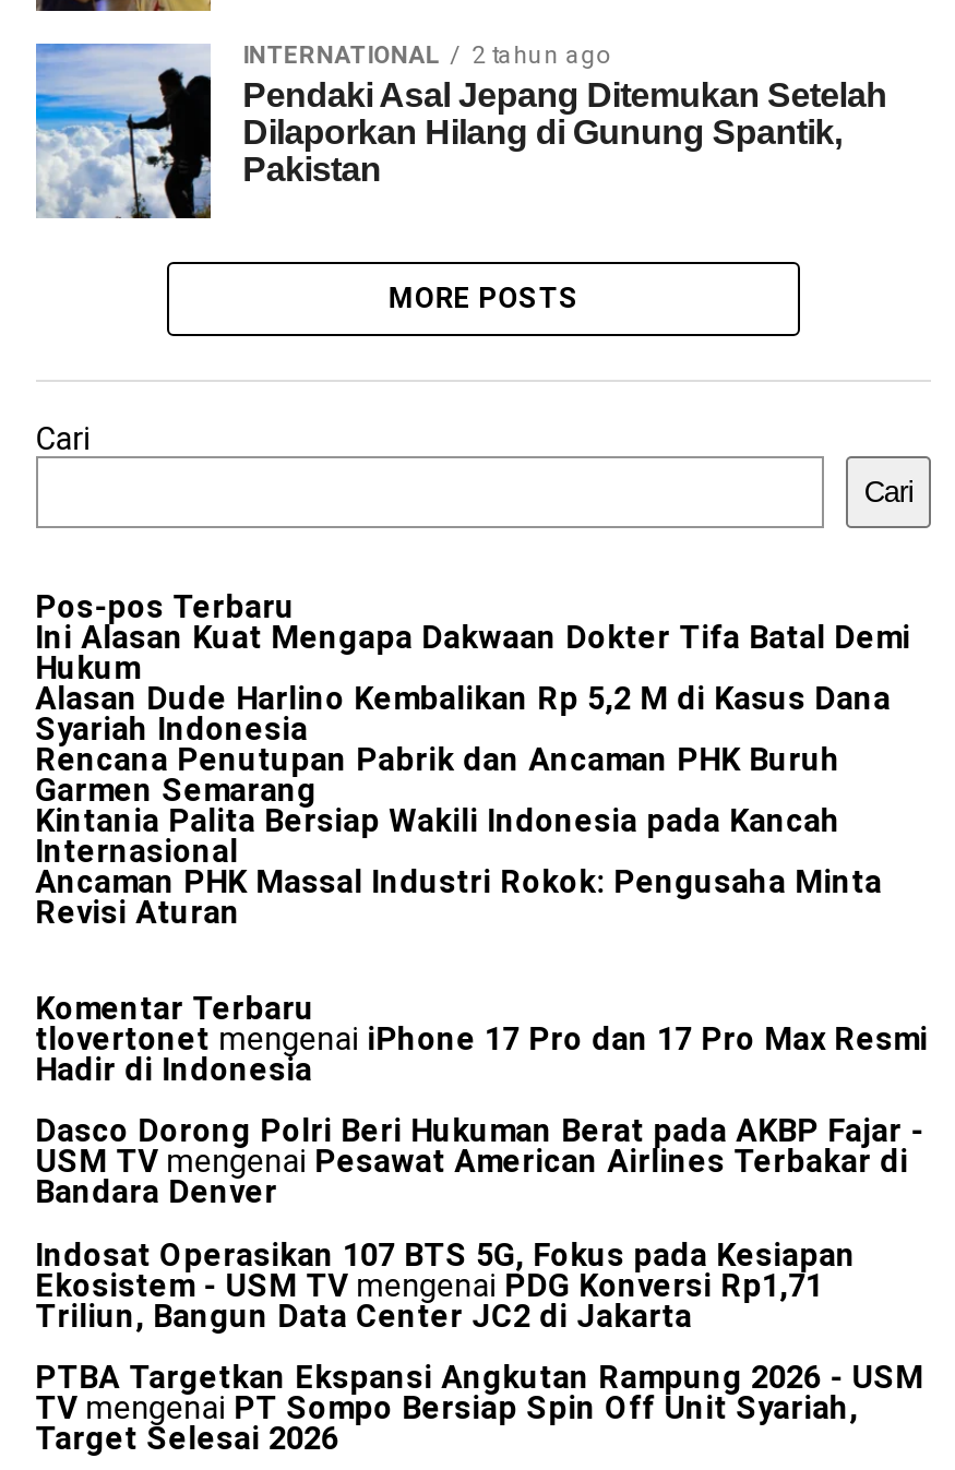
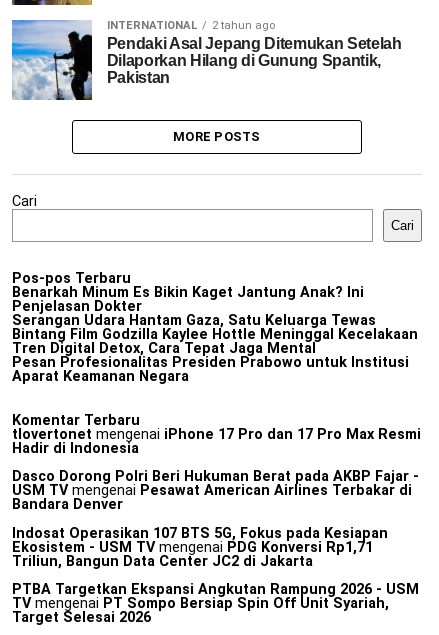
[35,620,911,932] Ini Alasan Kuat Mengapa Dakwaan Dokter Tifa Batal Demi | Hukum | Alasan Dude Harlino Kembalikan Rp 5,2 M di Kasus Dana | Syariah Indonesia | Rencana Penutupan Pabrik dan Ancaman PHK Buruh | Garmen Semarang | Kintania Palita Bersiap Wakili Indonesia pada Kancah | Internasional | Ancaman PHK Massal Industri Rokok: Pengusaha Minta | Revisi Aturan -> [12,284,418,385] Benarkah Minum Es Bikin Kaget Jantung Anak? Ini | Penjelasan Dokter | Serangan Udara Hantam Gaza, Satu Keluarga Tewas | Bintang Film Godzilla Kaylee Hottle Meninggal Kecelakaan | Tren Digital Detox, Cara Tepat Jaga Mental | Pesan Profesionalitas Presiden Prabowo untuk Institusi | Aparat Keamanan Negara

